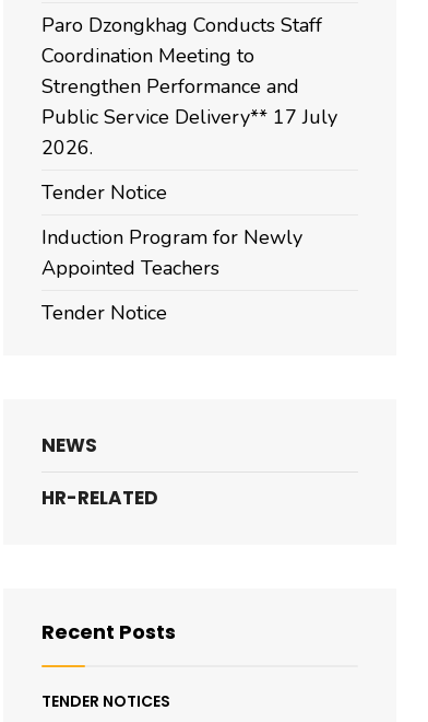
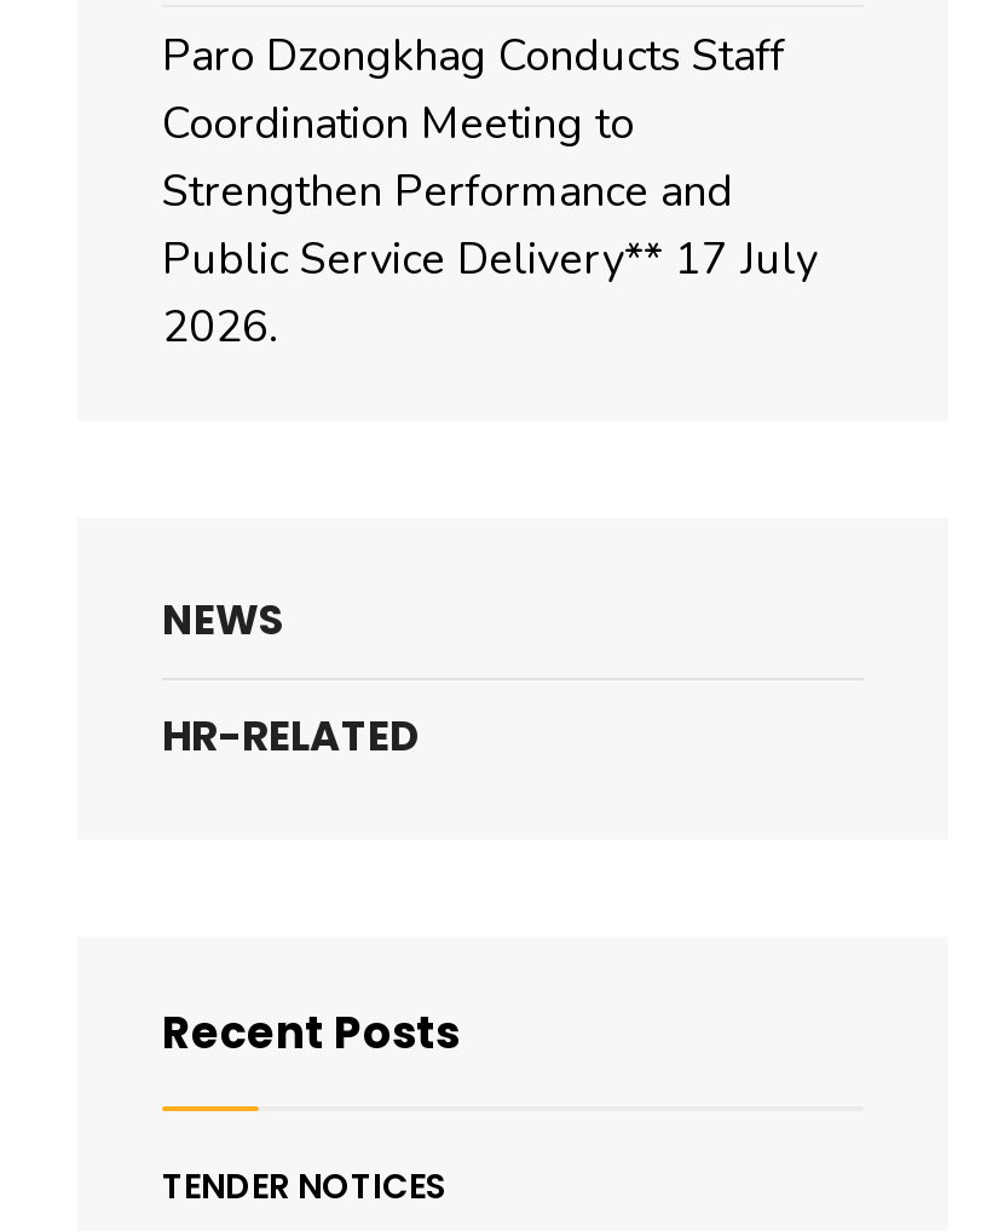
[41,179,302,325] Tender Notice | Induction Program for Newly | Appointed Teachers | Tender Notice -> none

